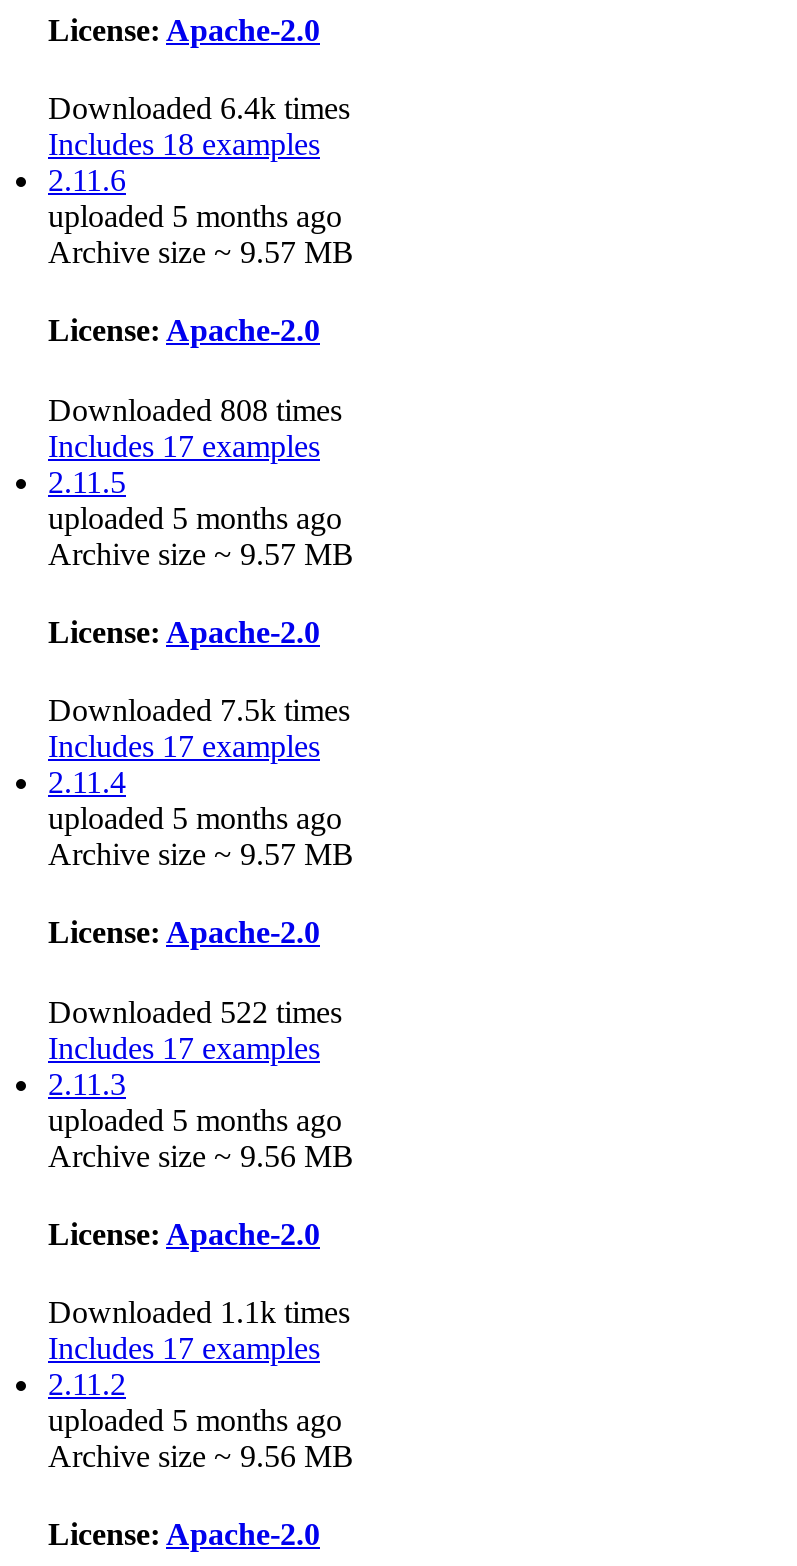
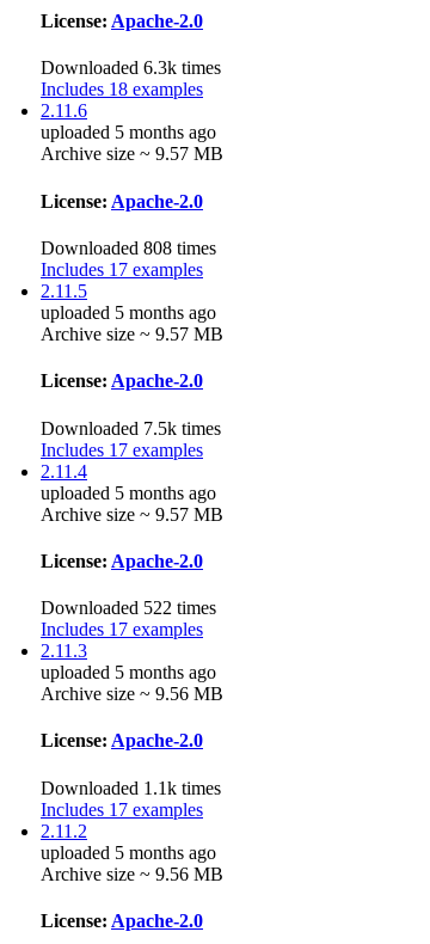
[48,91,350,125] Downloaded 6.4k times -> [41,58,221,78] Downloaded 6.3k times

